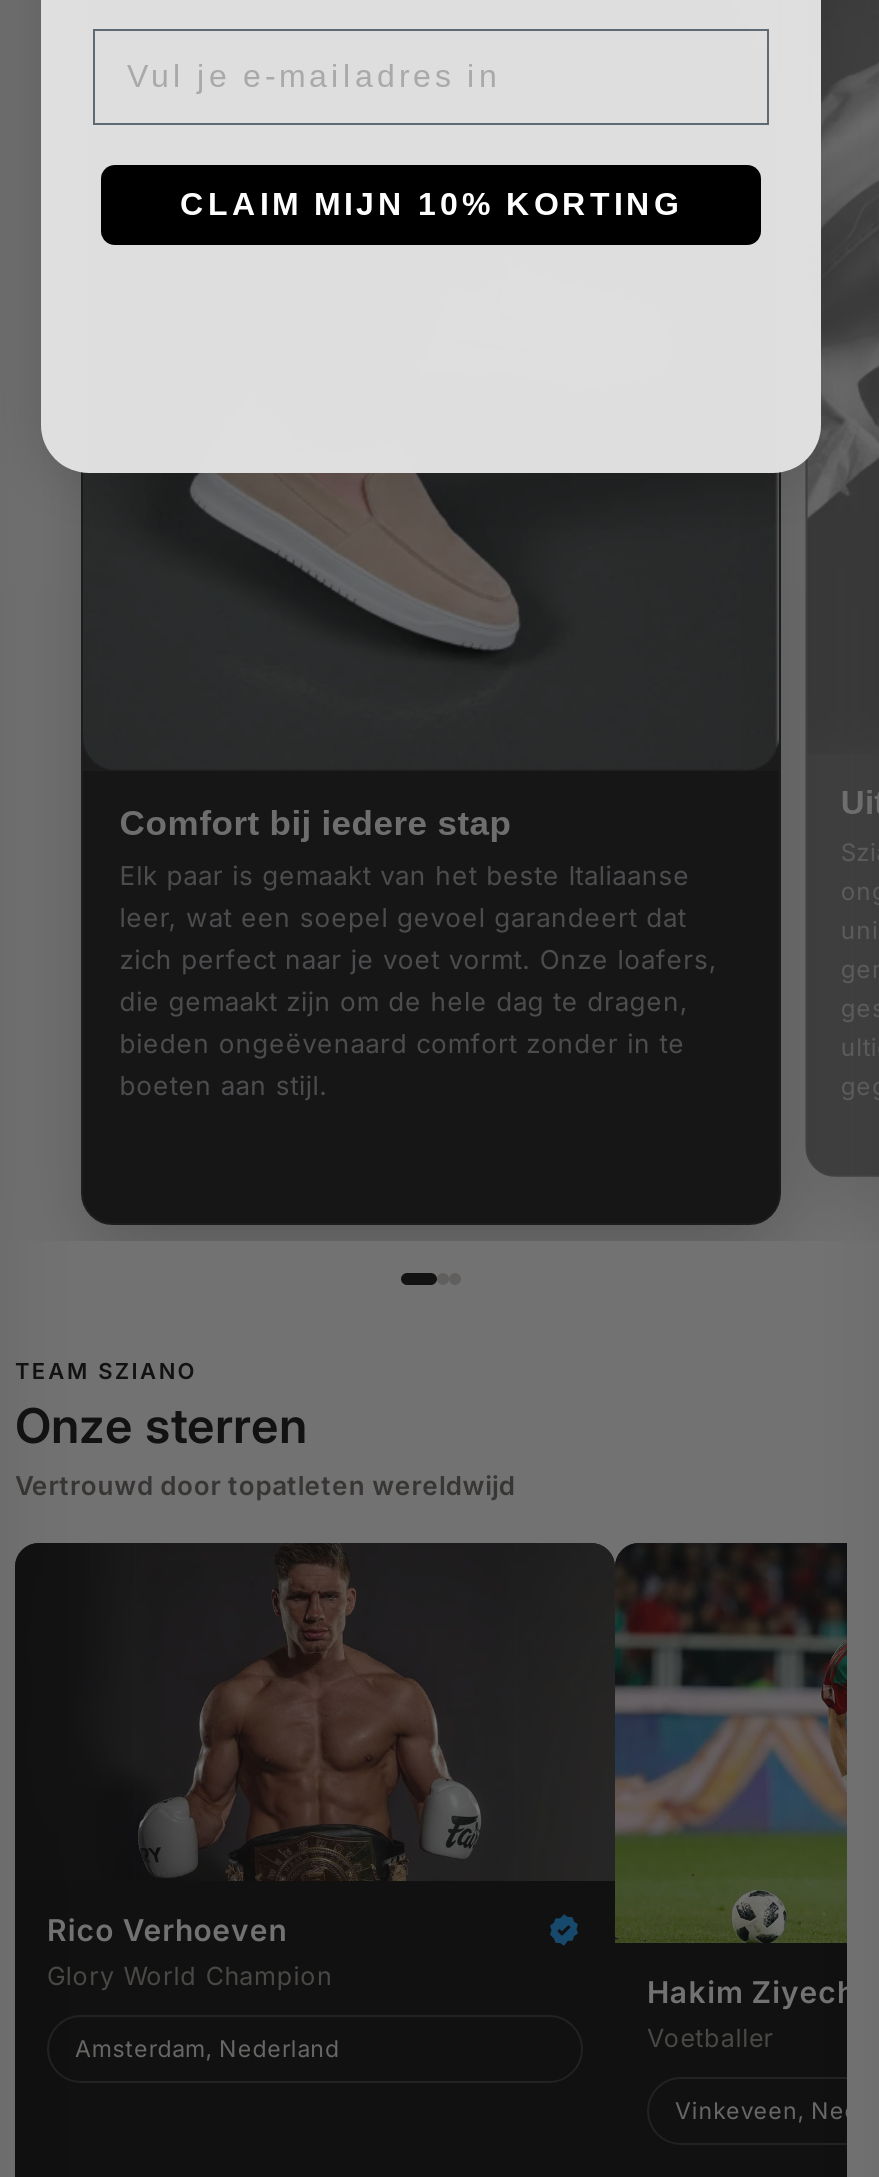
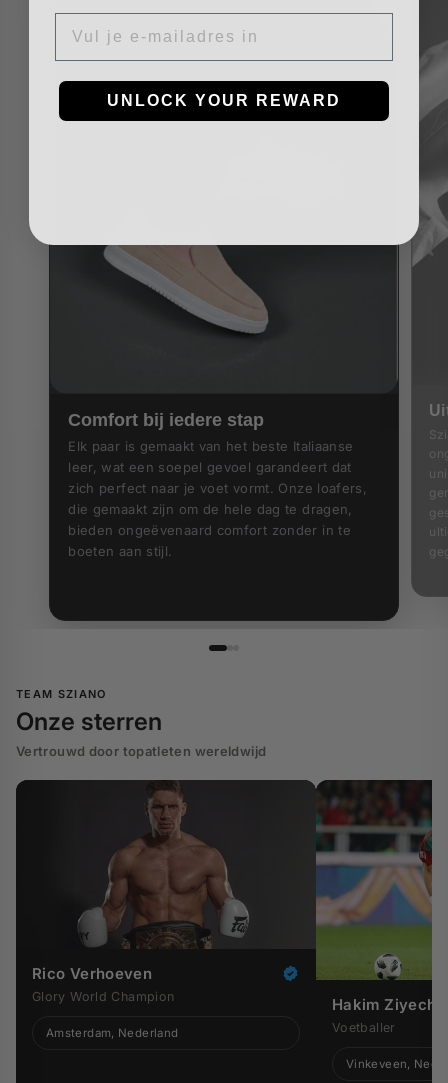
[180,187,682,221] CLAIM MIJN 10% KORTING -> [107,92,341,109] UNLOCK YOUR REWARD

